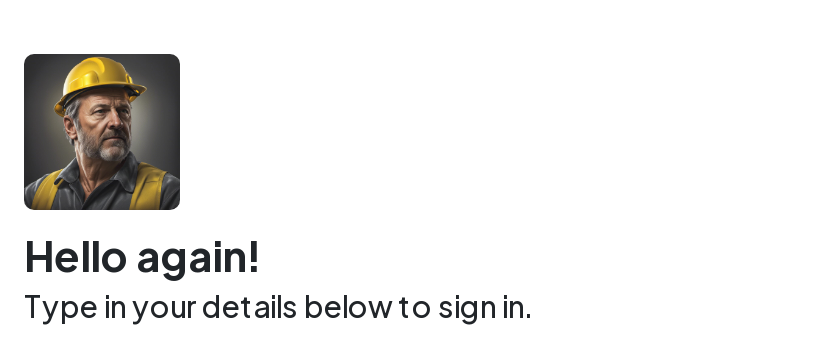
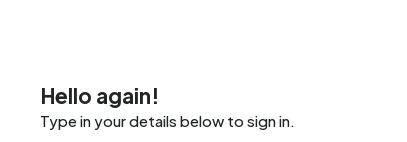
[22,52,182,212] [image] -> none

